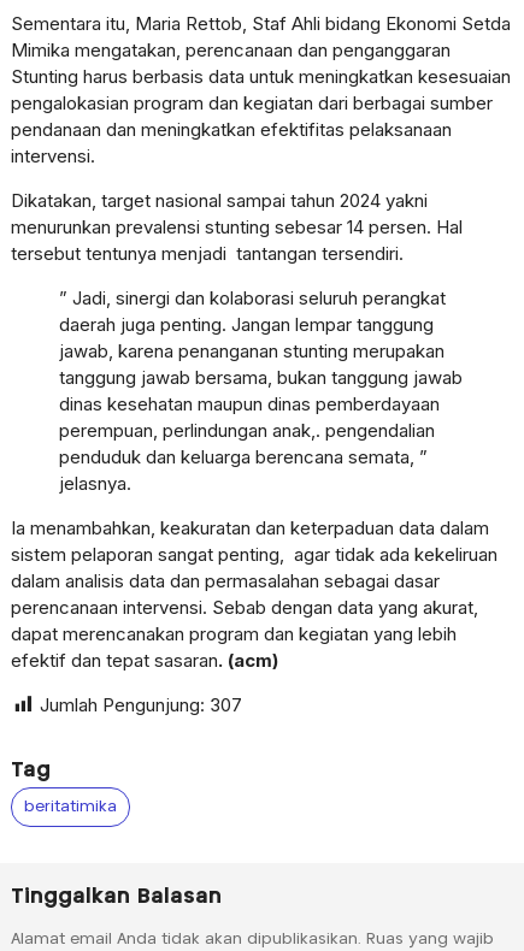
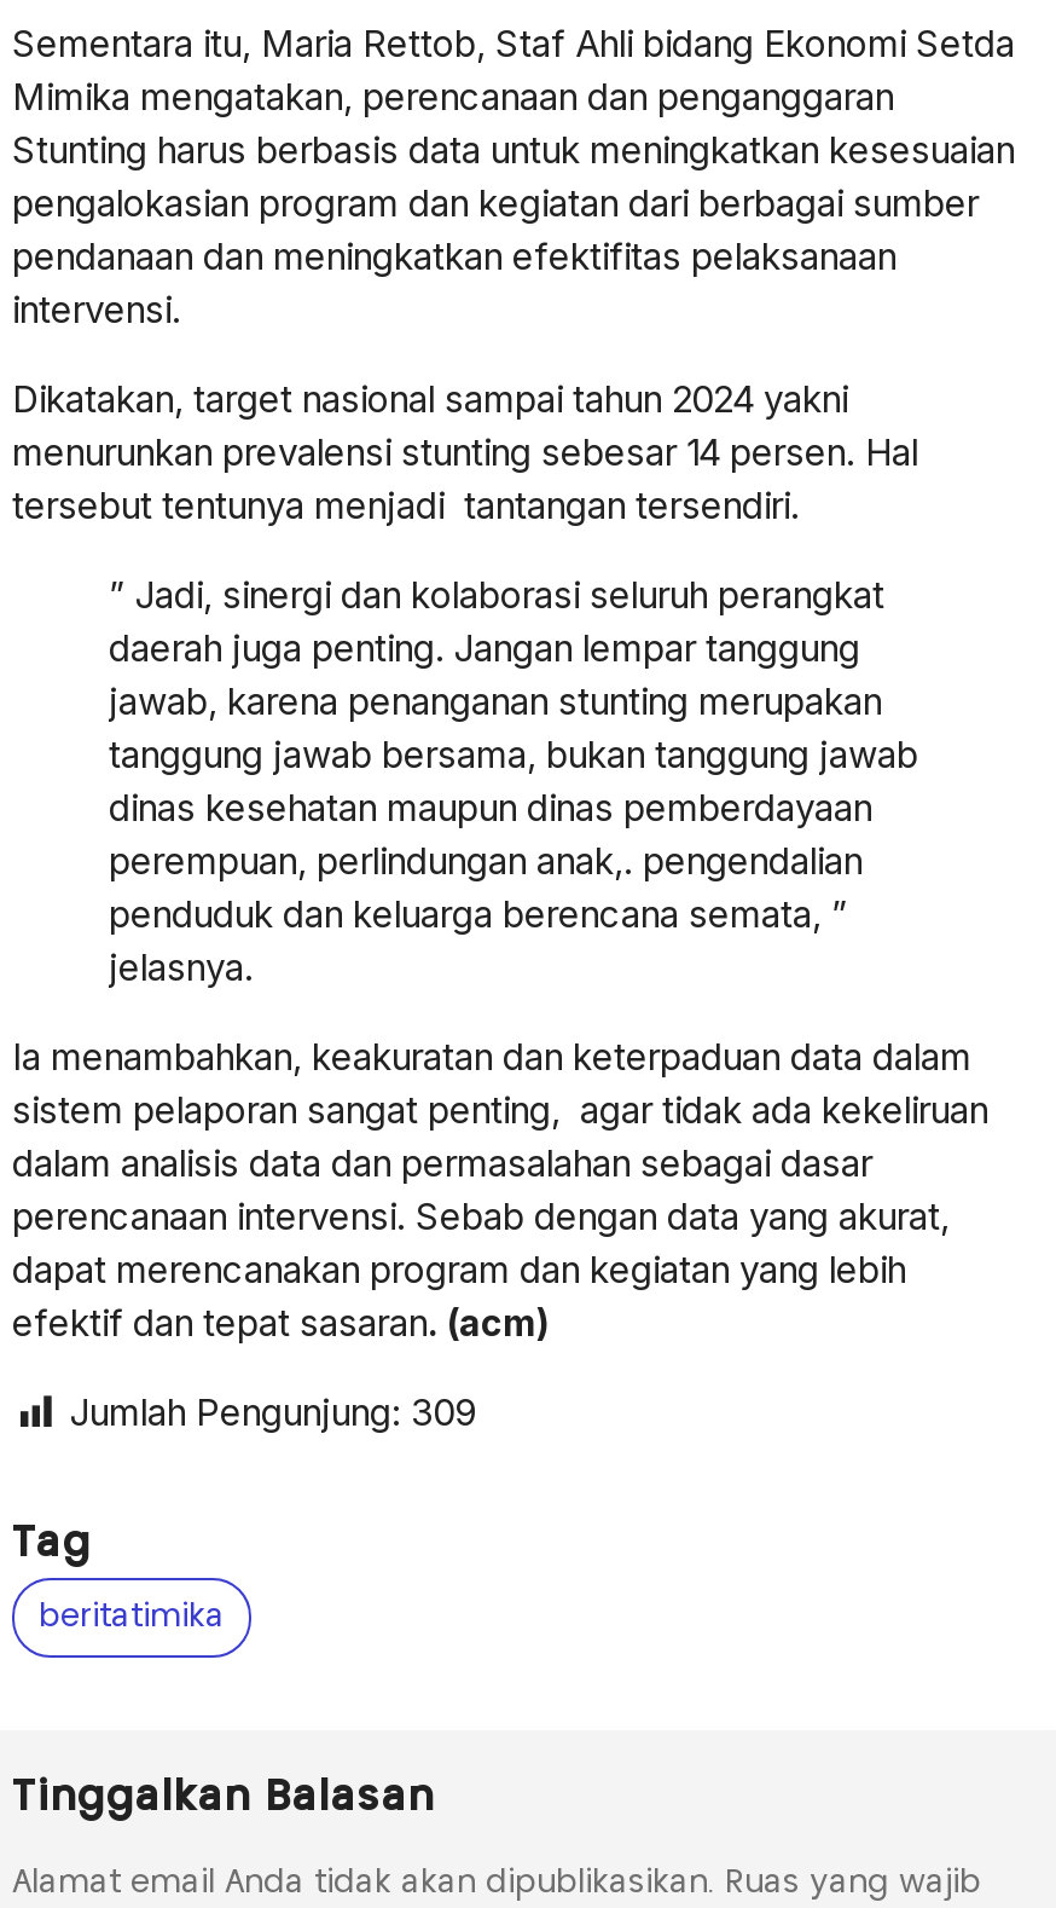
[40,693,242,716] Jumlah Pengunjung: 307 -> [70,1390,476,1436] Jumlah Pengunjung: 309

